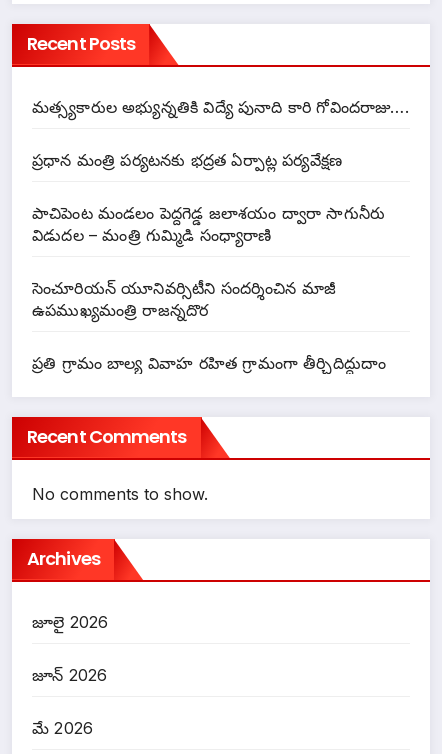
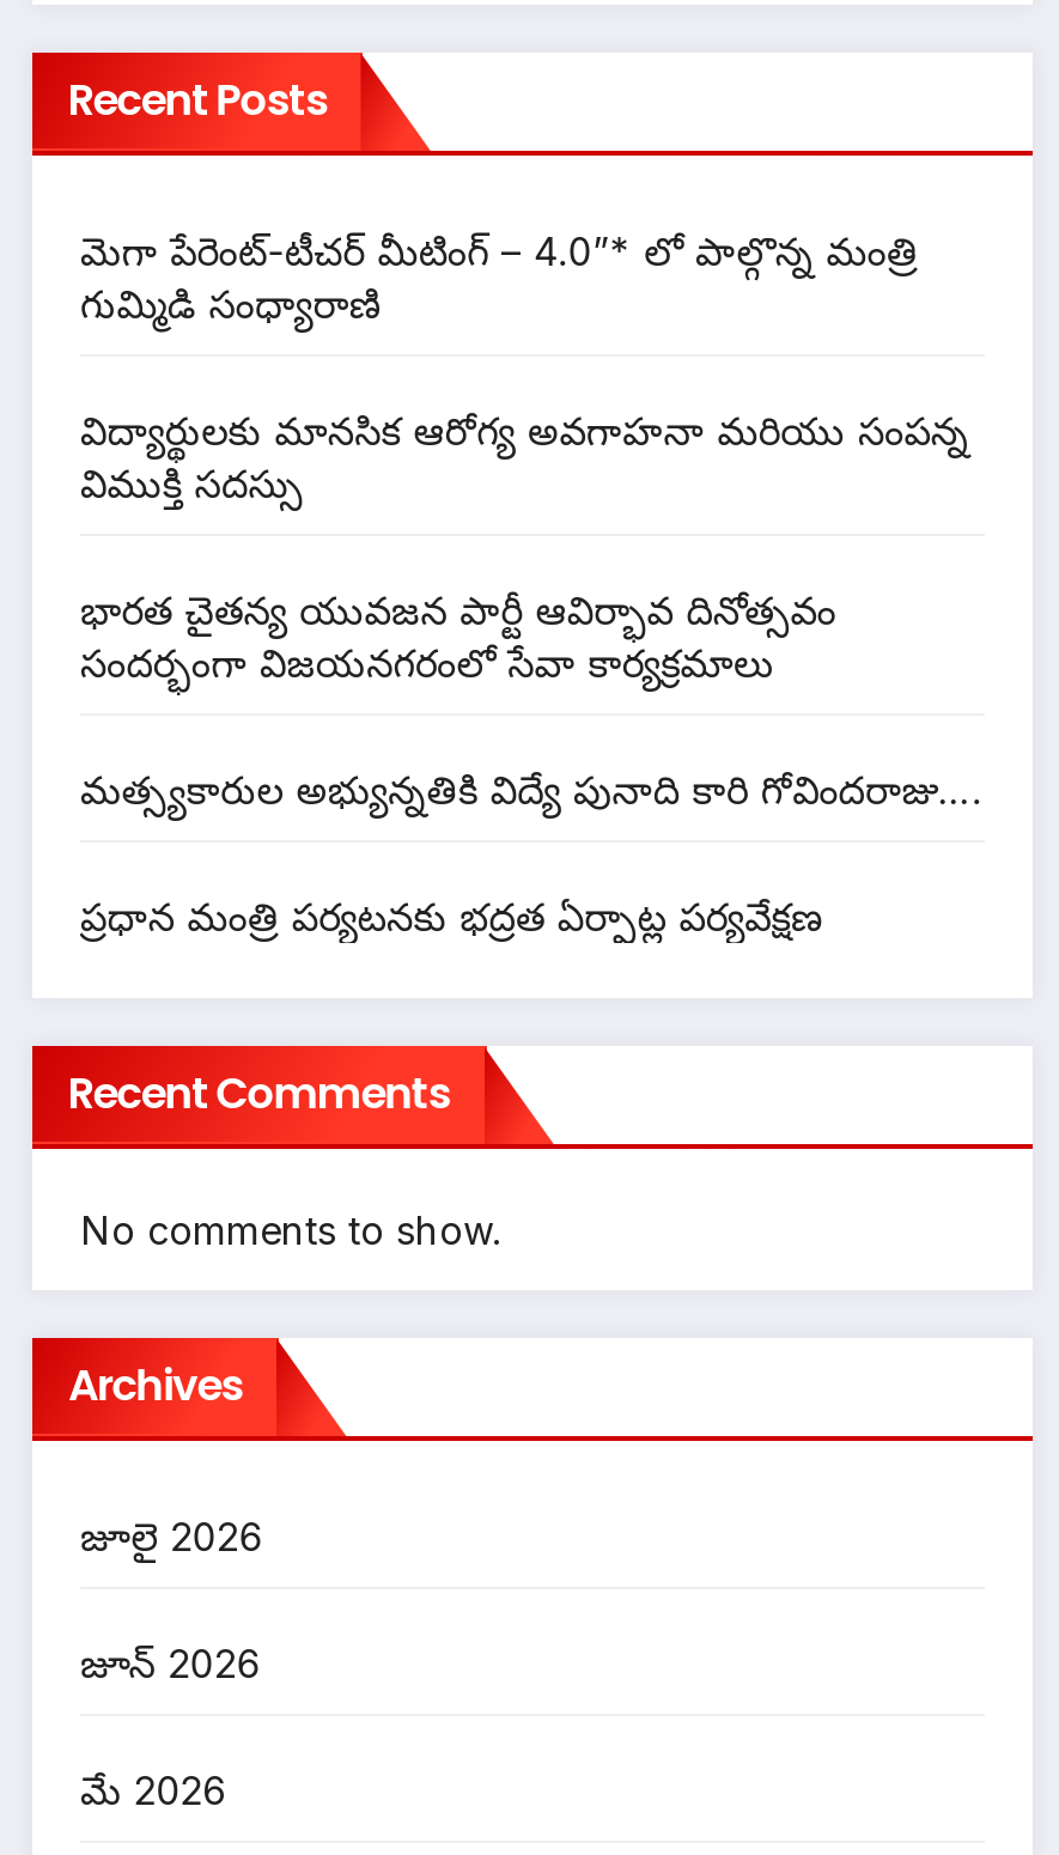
none -> [80,228,969,687] మెగా పేరెంట్-టీచర్ మీటింగ్ – 4.0”* లో పాల్గొన్న మంత్రి | గుమ్మిడి సంధ్యారాణి | విద్యార్థులకు మానసిక ఆరోగ్య అవగాహనా మరియు సంపన్న | విముక్తి సదస్సు | భారత చైతన్య యువజన పార్టీ ఆవిర్భావ దినోత్సవం | సందర్భంగా విజయనగరంలో సేవా కార్యక్రమాలు
moved [32,97,409,170] -> [80,766,982,941]: మత్స్యకారుల అభ్యున్నతికి విద్యే పునాది కారి గోవిందరాజు…. | ప్రధాన మంత్రి పర్యటనకు భద్రత ఏర్పాట్ల పర్యవేక్షణ
[32,203,386,373] పాచిపెంట మండలం పెద్దగెడ్డ జలాశయం ద్వారా సాగునీరు | విడుదల – మంత్రి గుమ్మిడి సంధ్యారాణి | సెంచూరియన్ యూనివర్సిటీని సందర్శించిన మాజీ | ఉపముఖ్యమంత్రి రాజన్నదొర | ప్రతి గ్రామం బాల్య వివాహ రహిత గ్రామంగా తీర్చిదిద్దుదాం -> none

